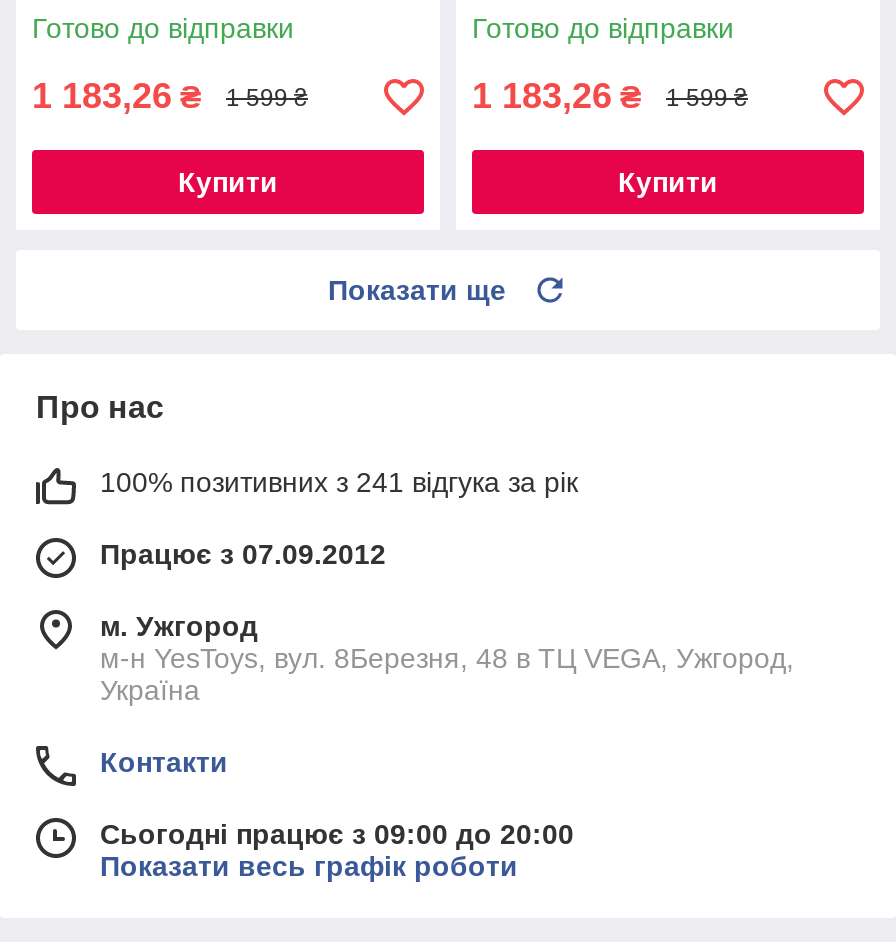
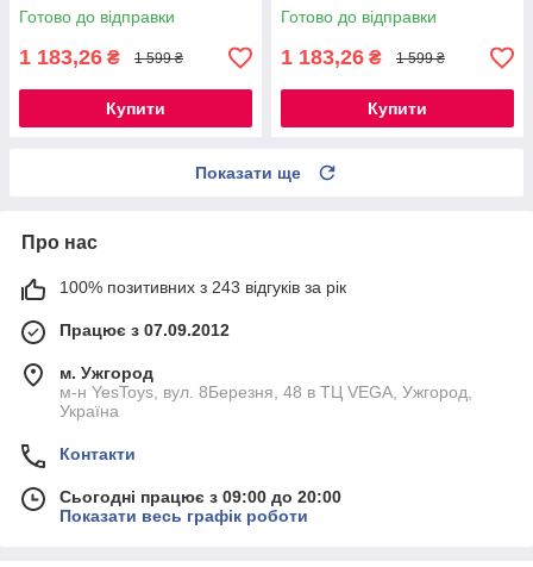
[100,466,578,498] 100% позитивних з 241 відгука за рік -> [59,278,346,297] 100% позитивних з 243 відгуків за рік

